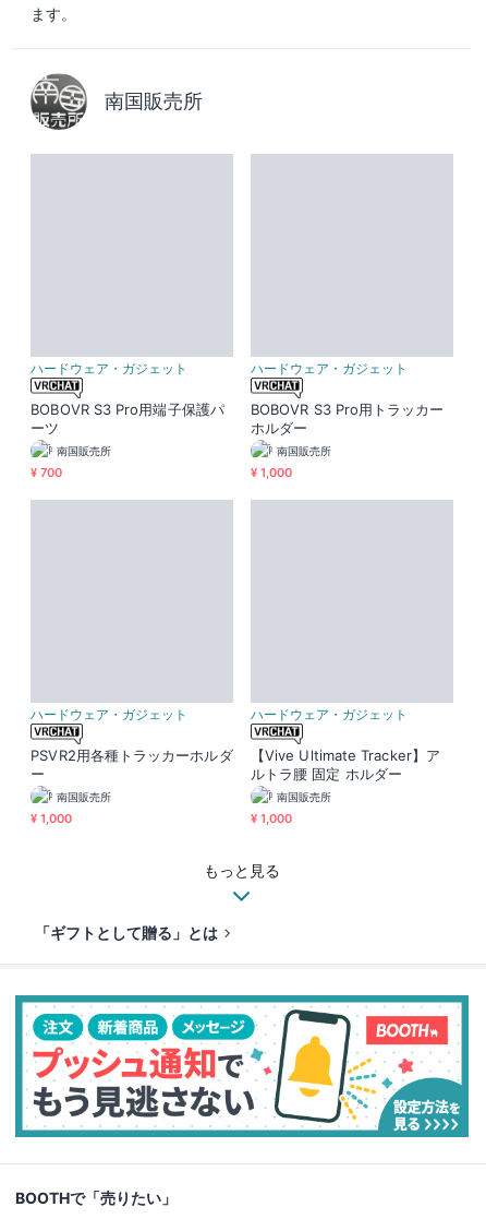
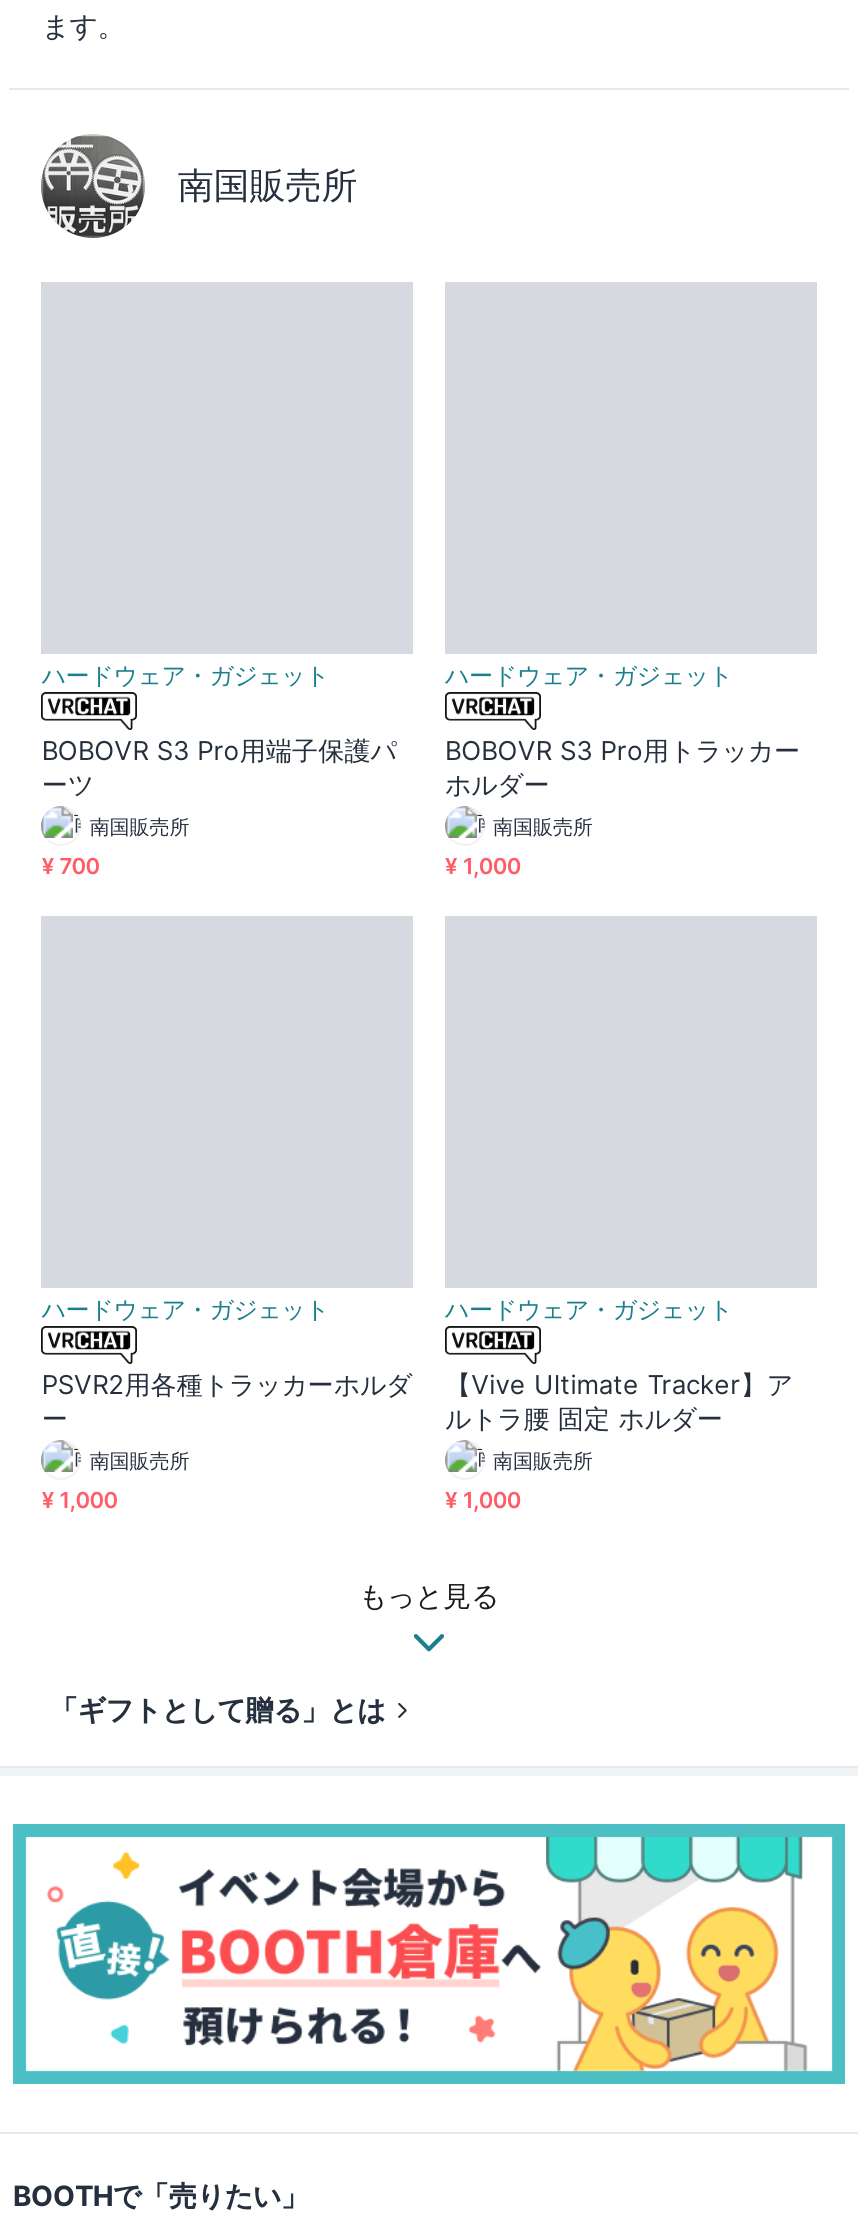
[16,996,467,1136] [image] -> [13,1824,845,2084] [image]

